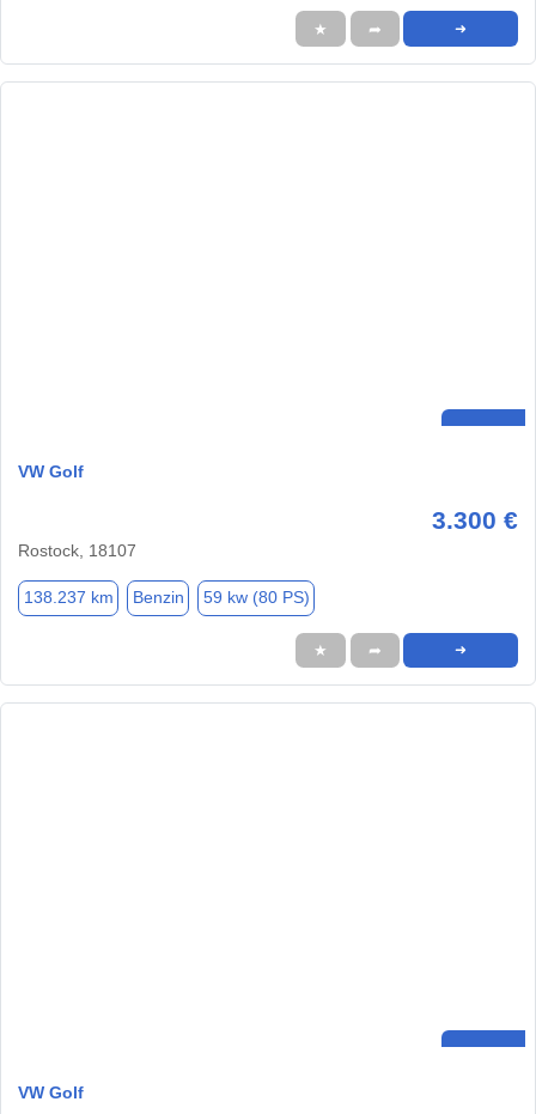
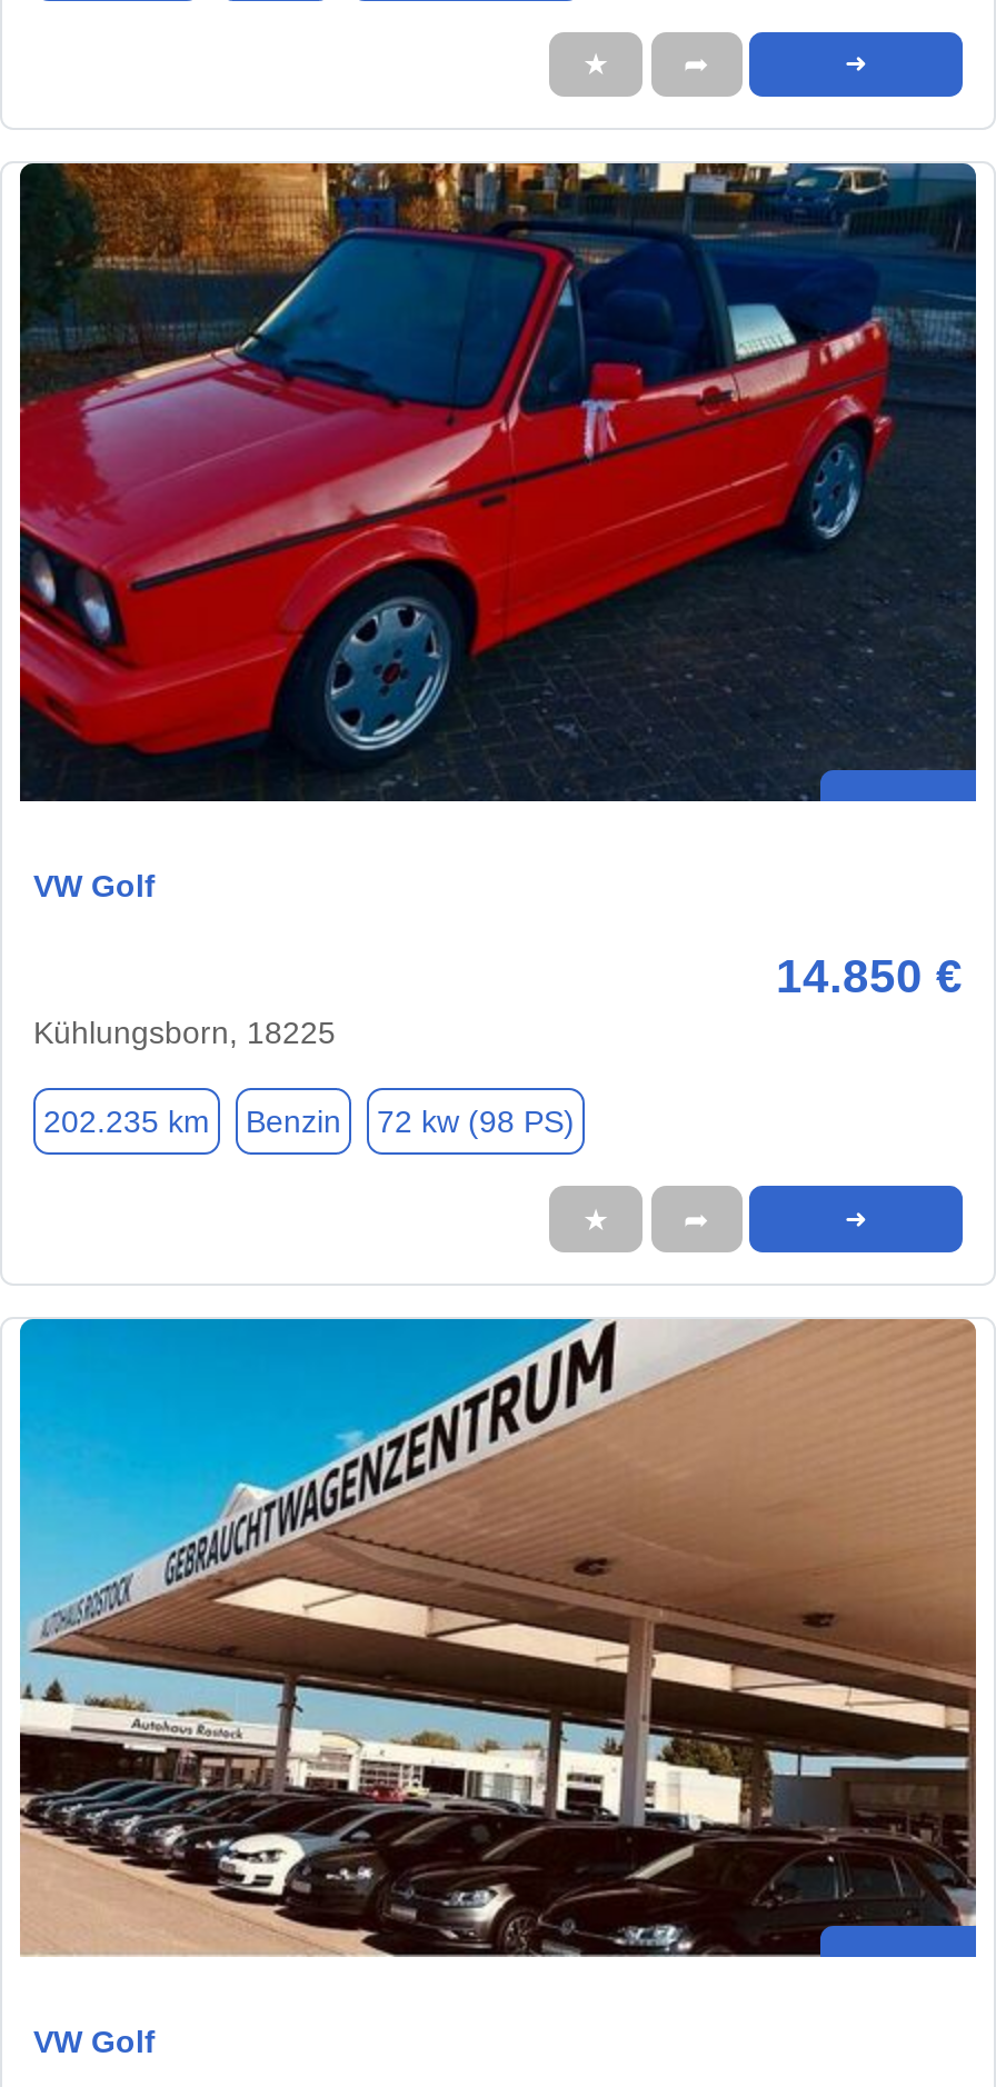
none -> [18,160,978,805] [image]
[18,506,518,560] 3.300 € | Rostock, 18107 -> [33,951,963,1051] 14.850 € | Kühlungsborn, 18225
[23,588,113,607] 138.237 km -> [43,1104,210,1139] 202.235 km
[203,588,309,607] 59 kw (80 PS) -> [377,1104,575,1139] 72 kw (98 PS)
none -> [18,1316,978,1958] [image]

